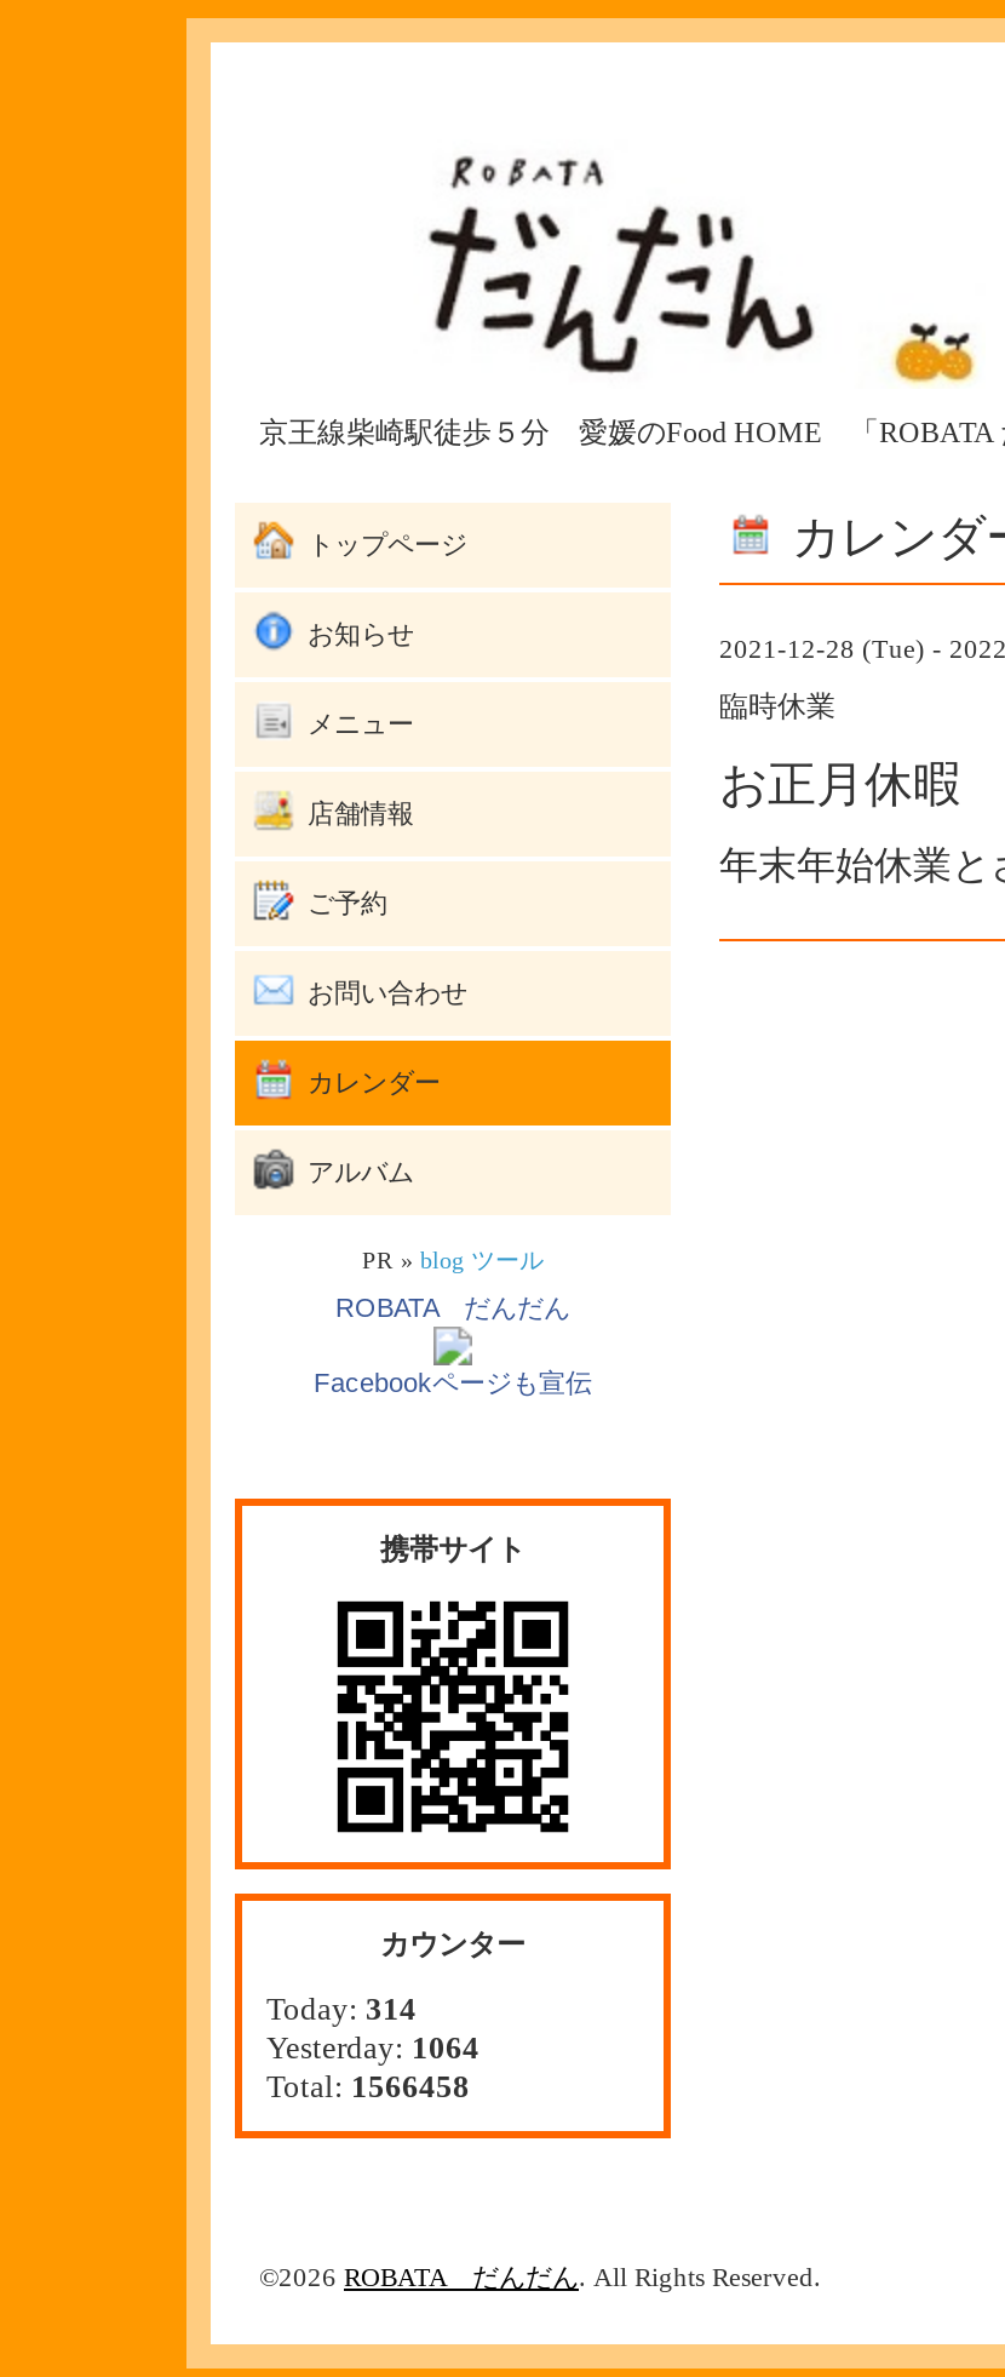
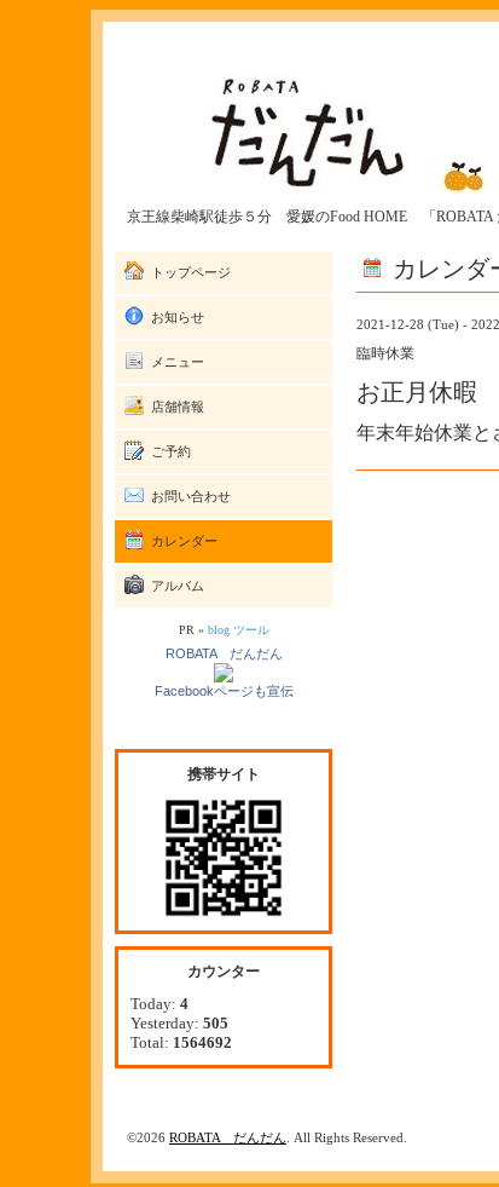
[266,1991,417,2027] Today: 314 -> [130,995,188,1013] Today: 4
[266,2029,479,2066] Yesterday: 1064 -> [130,1014,228,1032] Yesterday: 505
[266,2068,470,2104] Total: 1566458 -> [130,1033,232,1051] Total: 1564692

